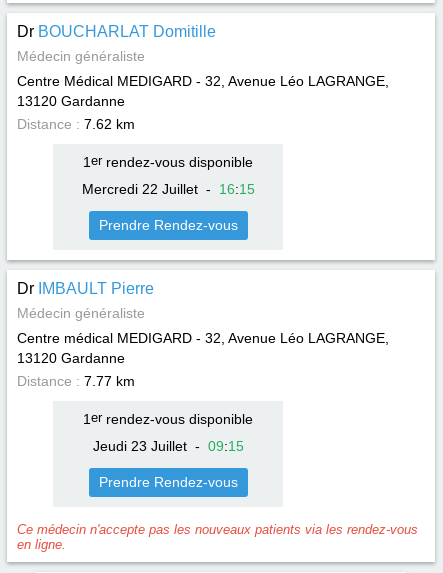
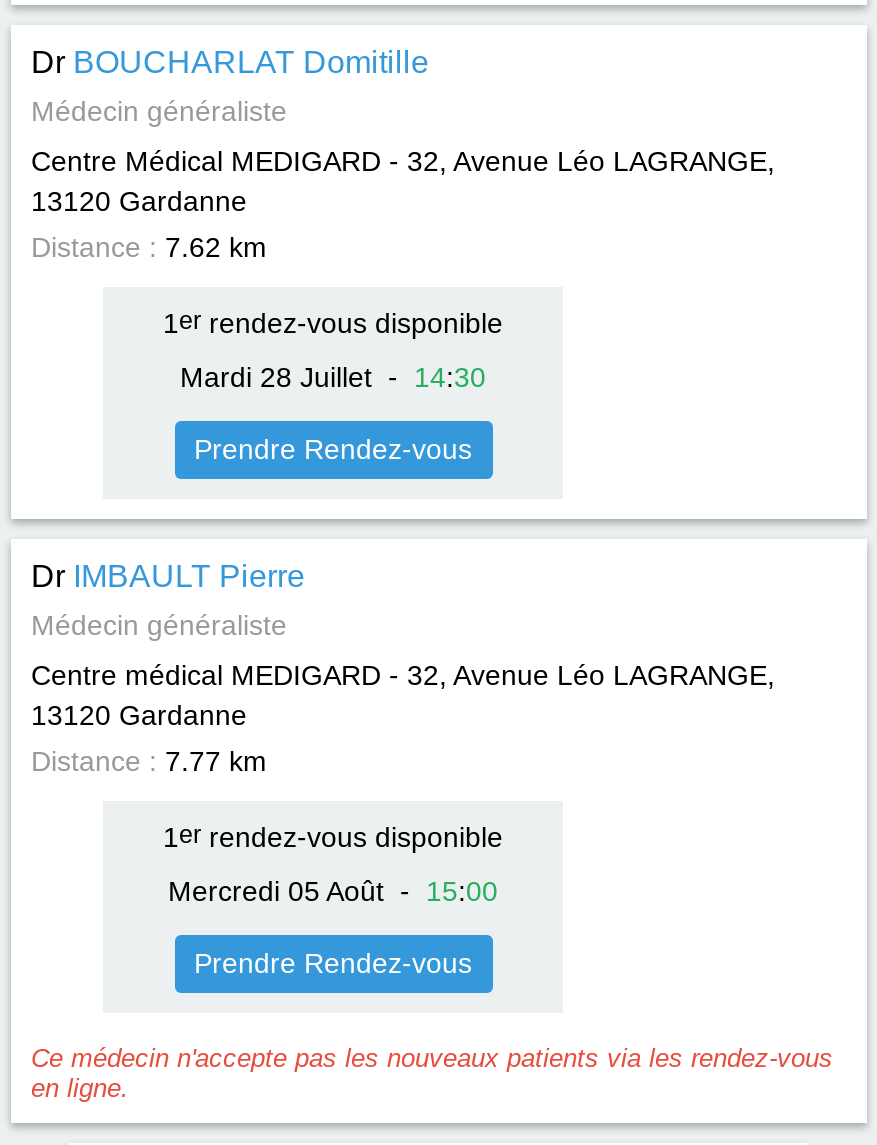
[81,181,254,197] Mercredi 22 Juillet - 16:15 -> [180,361,486,393] Mardi 28 Juillet - 14:30
[92,438,243,454] Jeudi 23 Juillet - 09:15 -> [168,875,498,907] Mercredi 05 Août - 15:00

